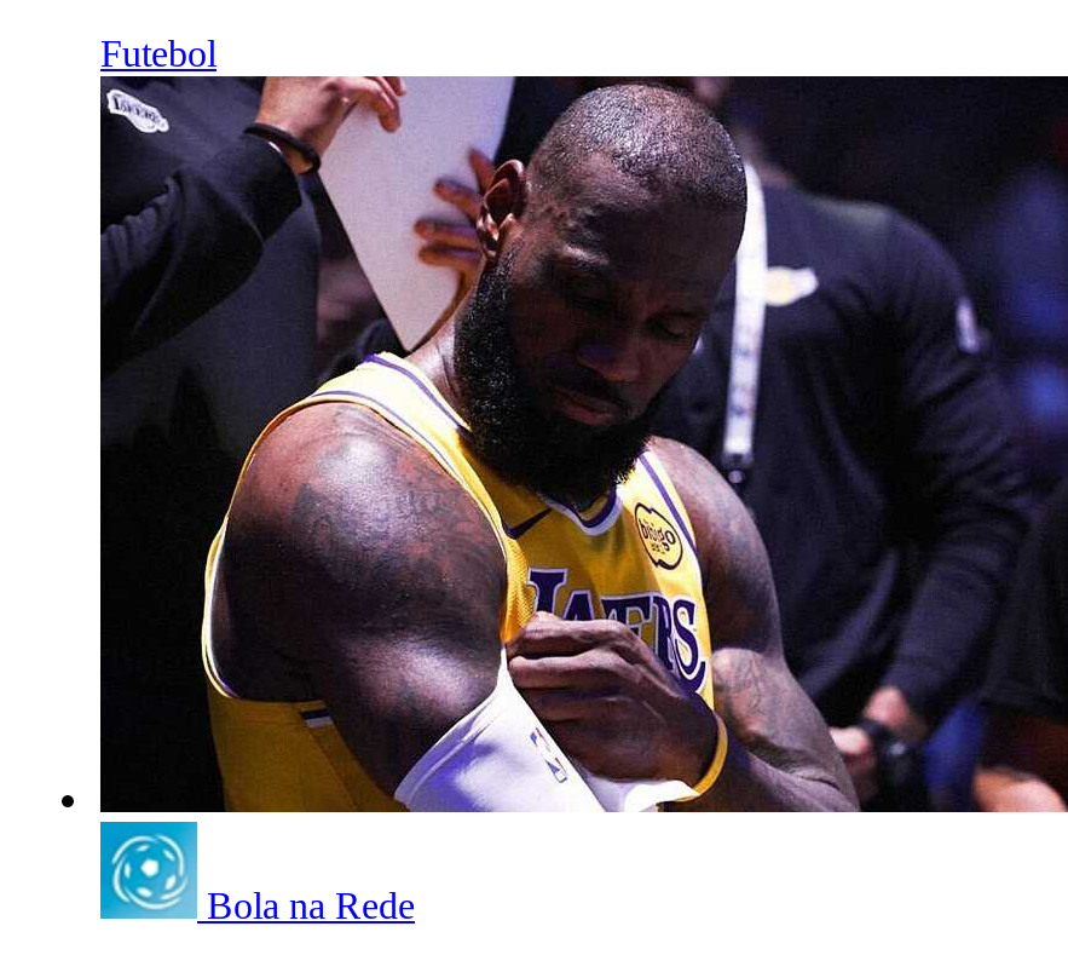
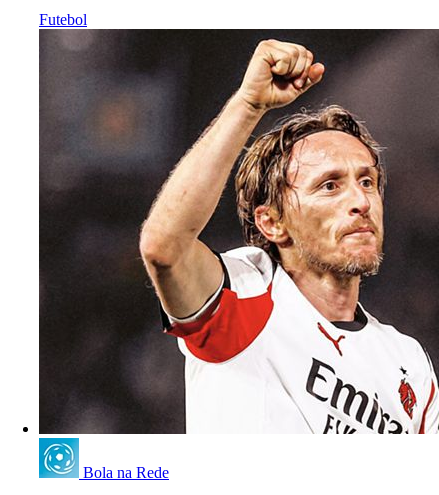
[103,75,1061,825] [image] -> [39,28,436,439] [image]

